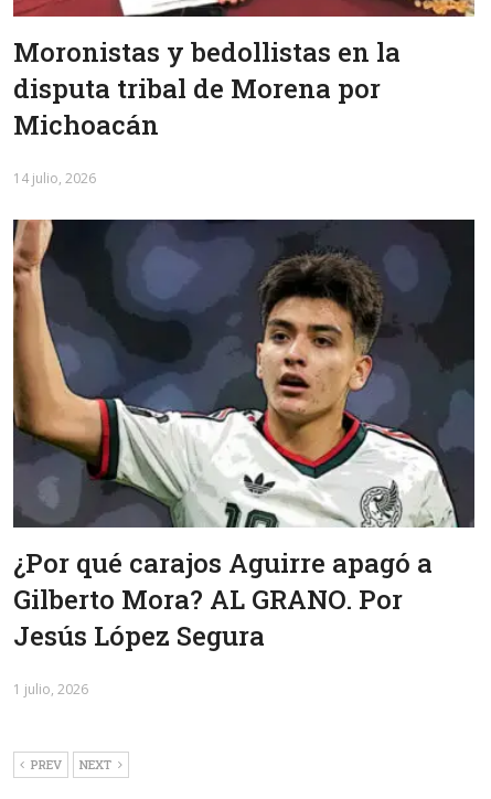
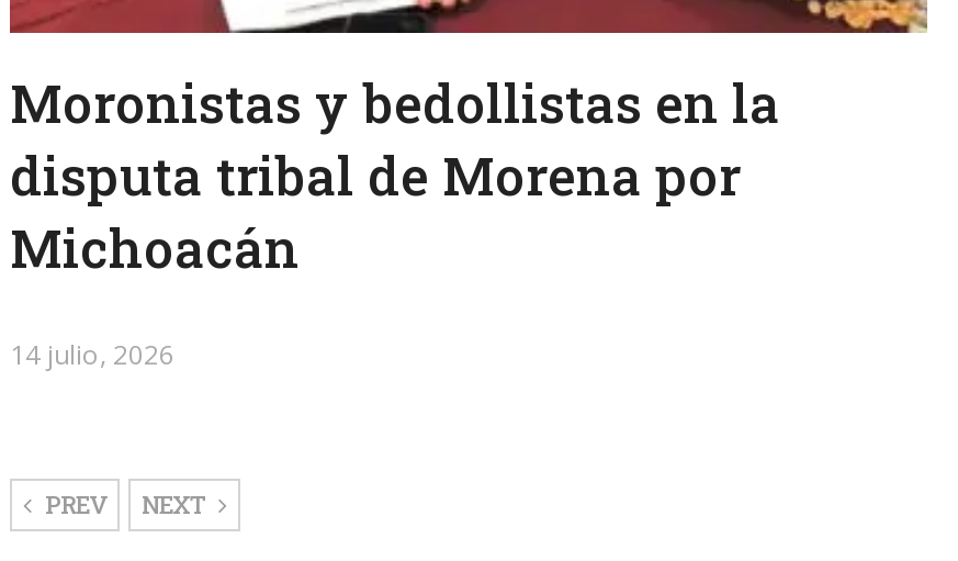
[12,219,476,699] [image] | ¿Por qué carajos Aguirre apagó a | Gilberto Mora? AL GRANO. Por | Jesús López Segura | 1 julio, 2026 -> none

